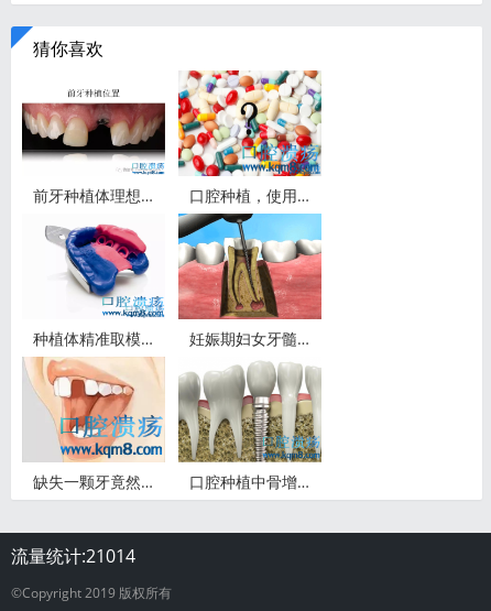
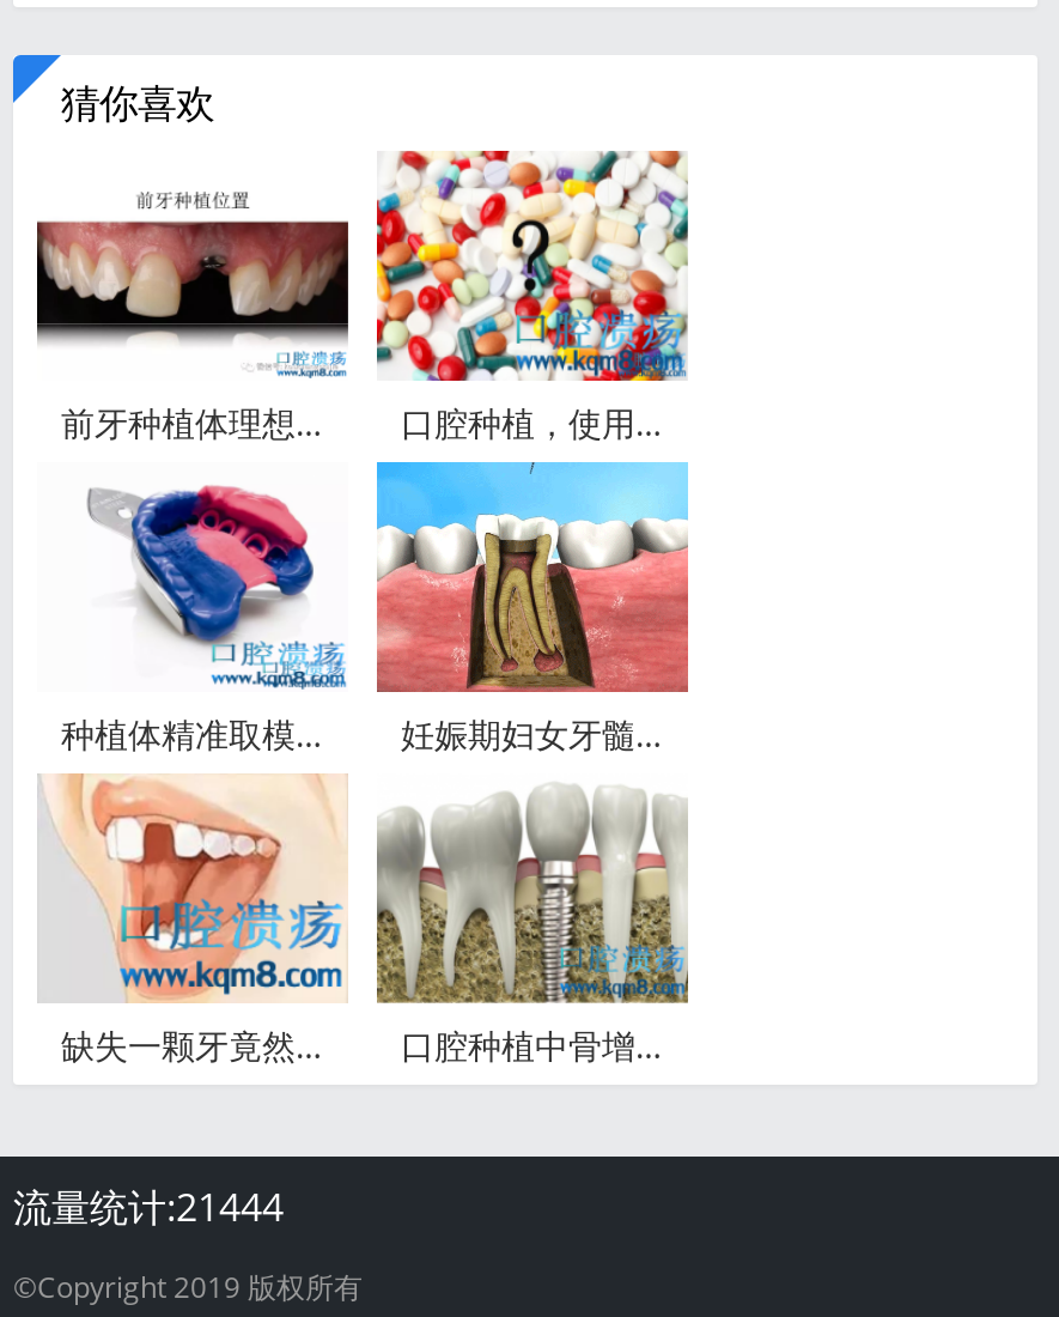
[177,212,253,253] [image] -> [375,460,537,563] [image]
[11,543,135,568] 流量统计:21014 -> [13,1179,284,1232] 流量统计:21444

